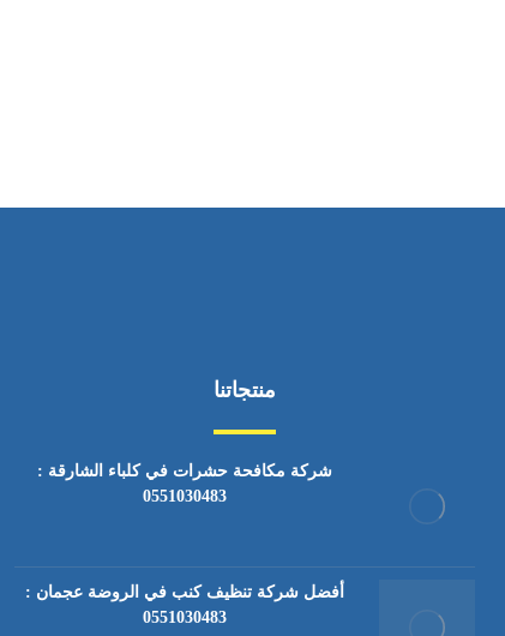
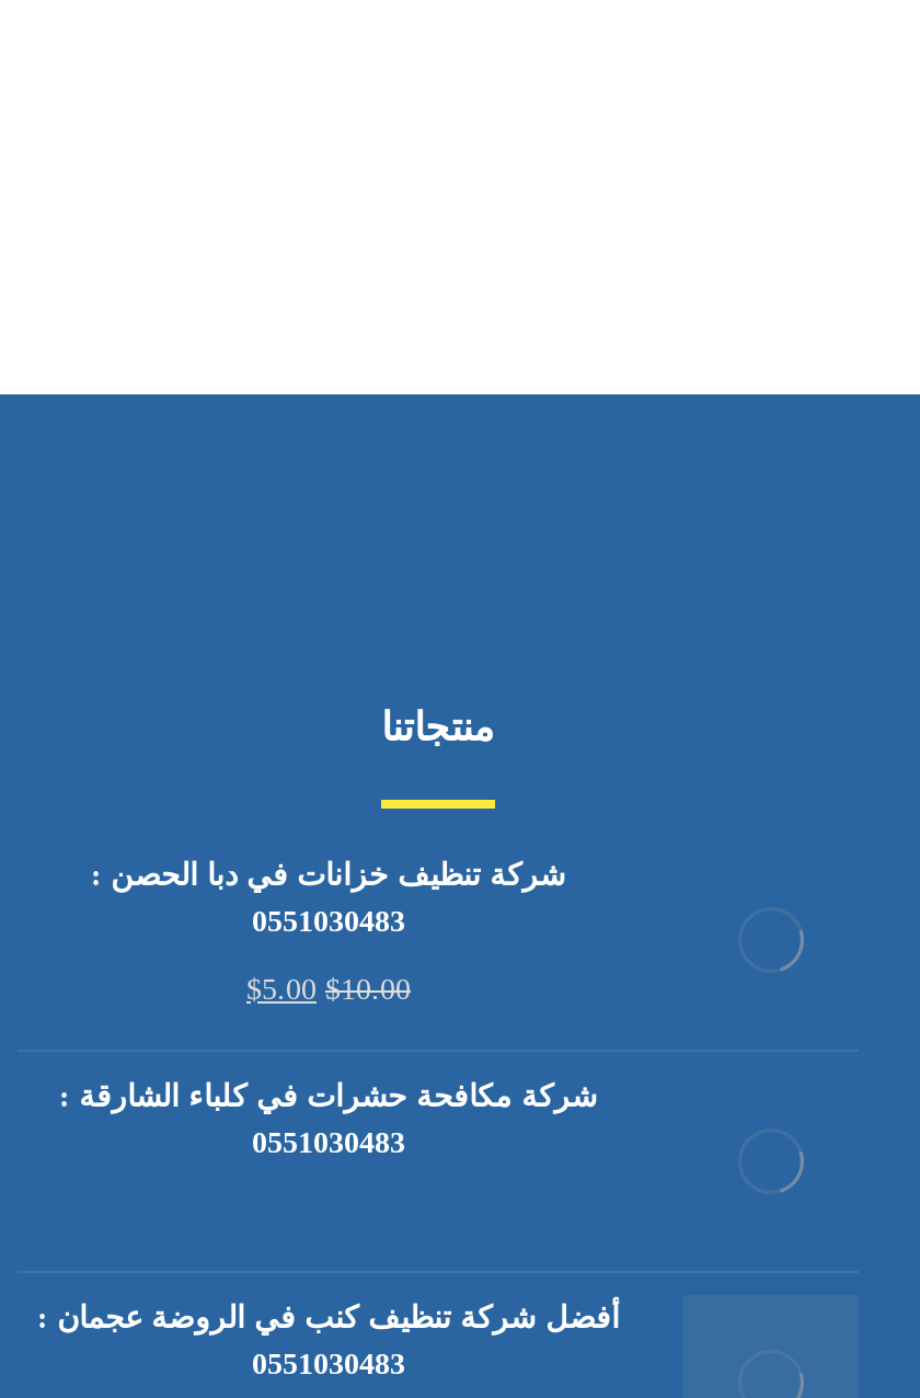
none -> [91,859,566,1006] شركة تنظيف خزانات في دبا الحصن : | 0551030483 | $10.00 | $5.00

